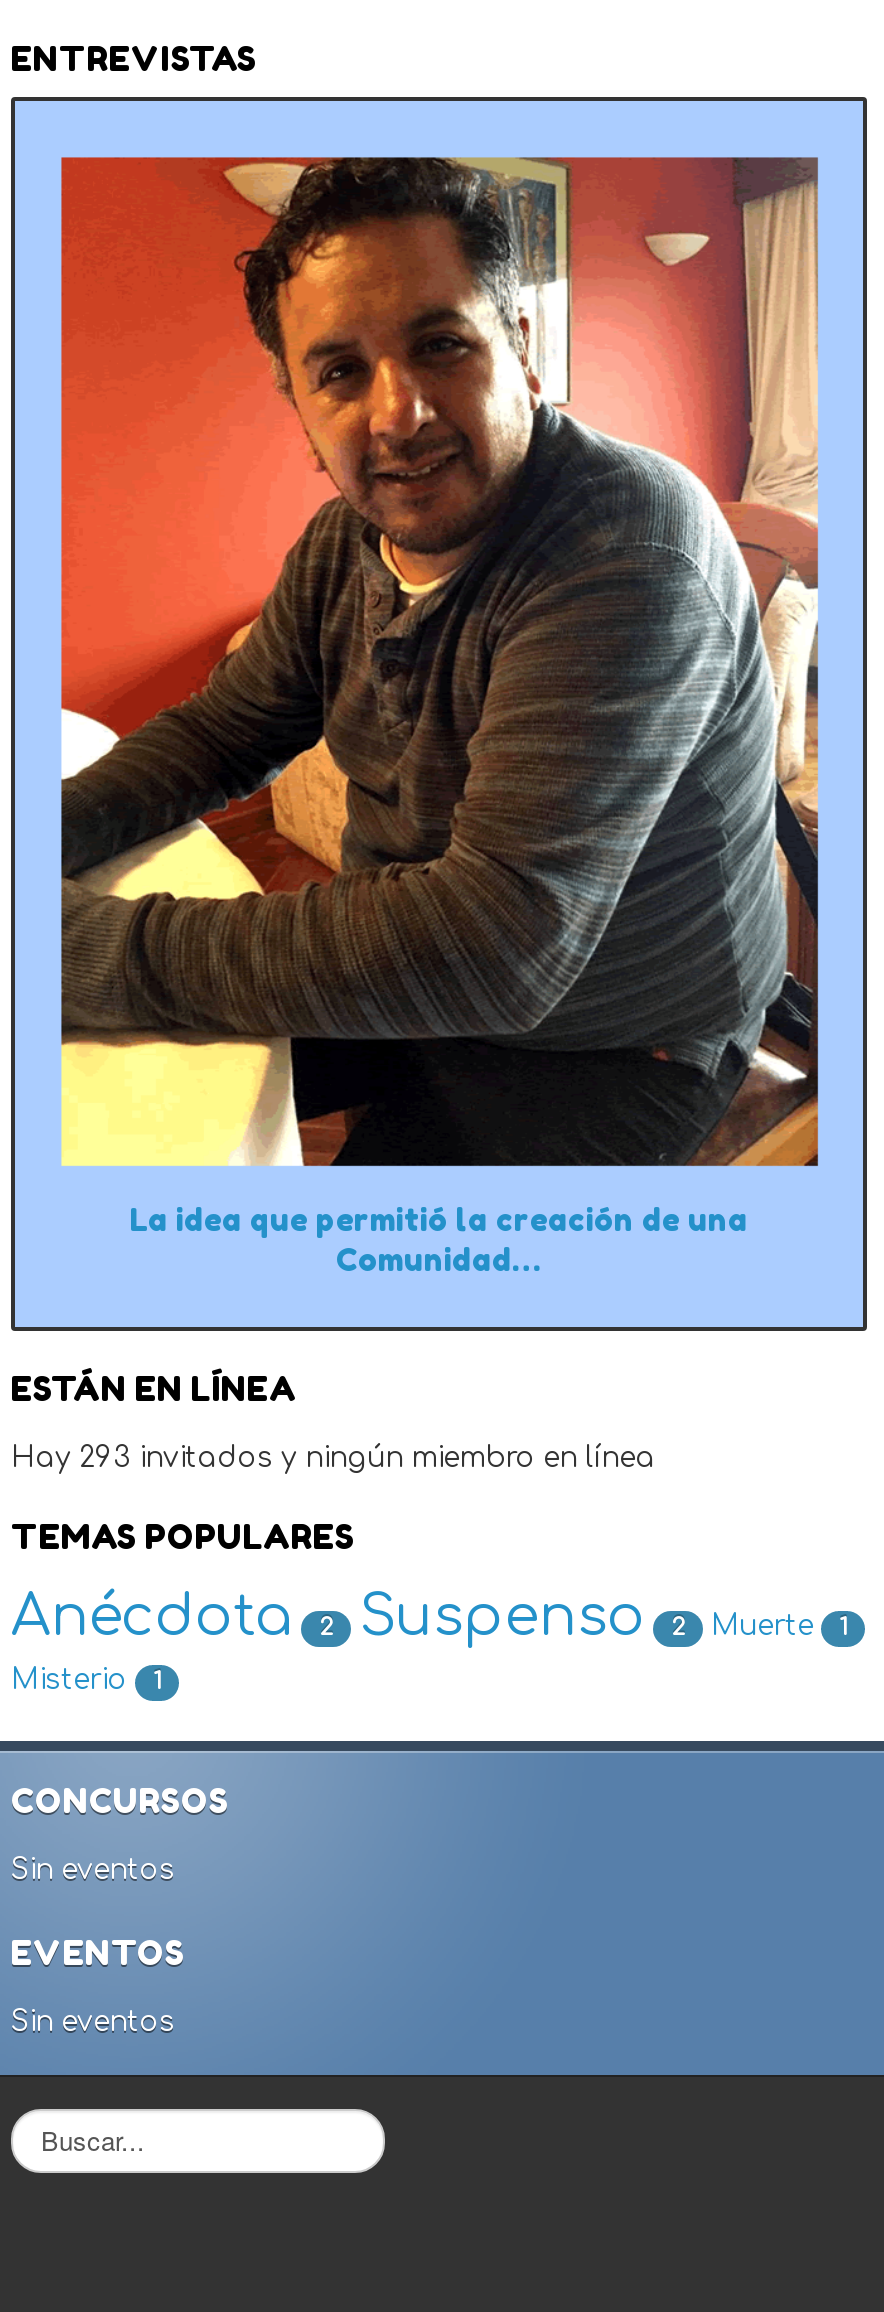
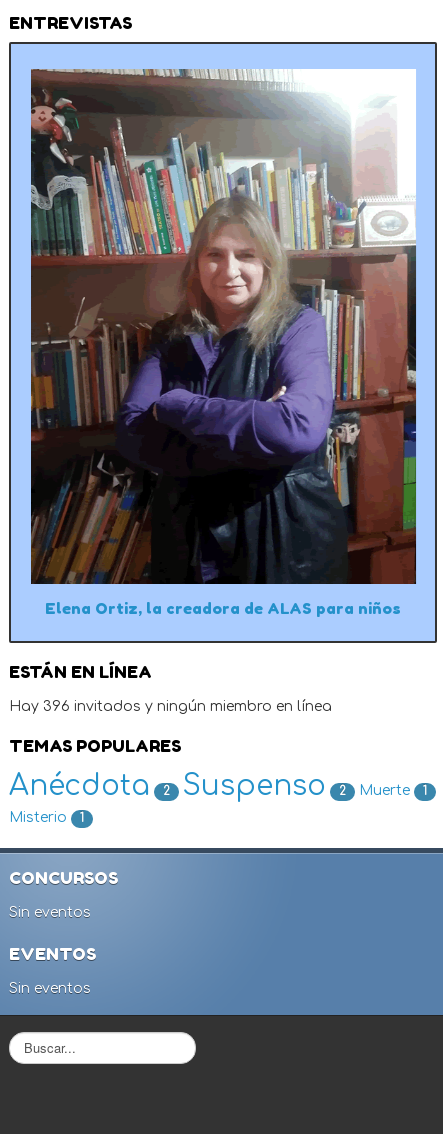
[55,154,825,1280] [image] | La idea que permitió la creación de una | Comunidad… -> [30,68,417,617] [image] | Elena Ortiz, la creadora de ALAS para niños
[11,1444,655,1474] Hay 293 invitados y ningún miembro en línea -> [9,699,332,714] Hay 396 invitados y ningún miembro en línea

